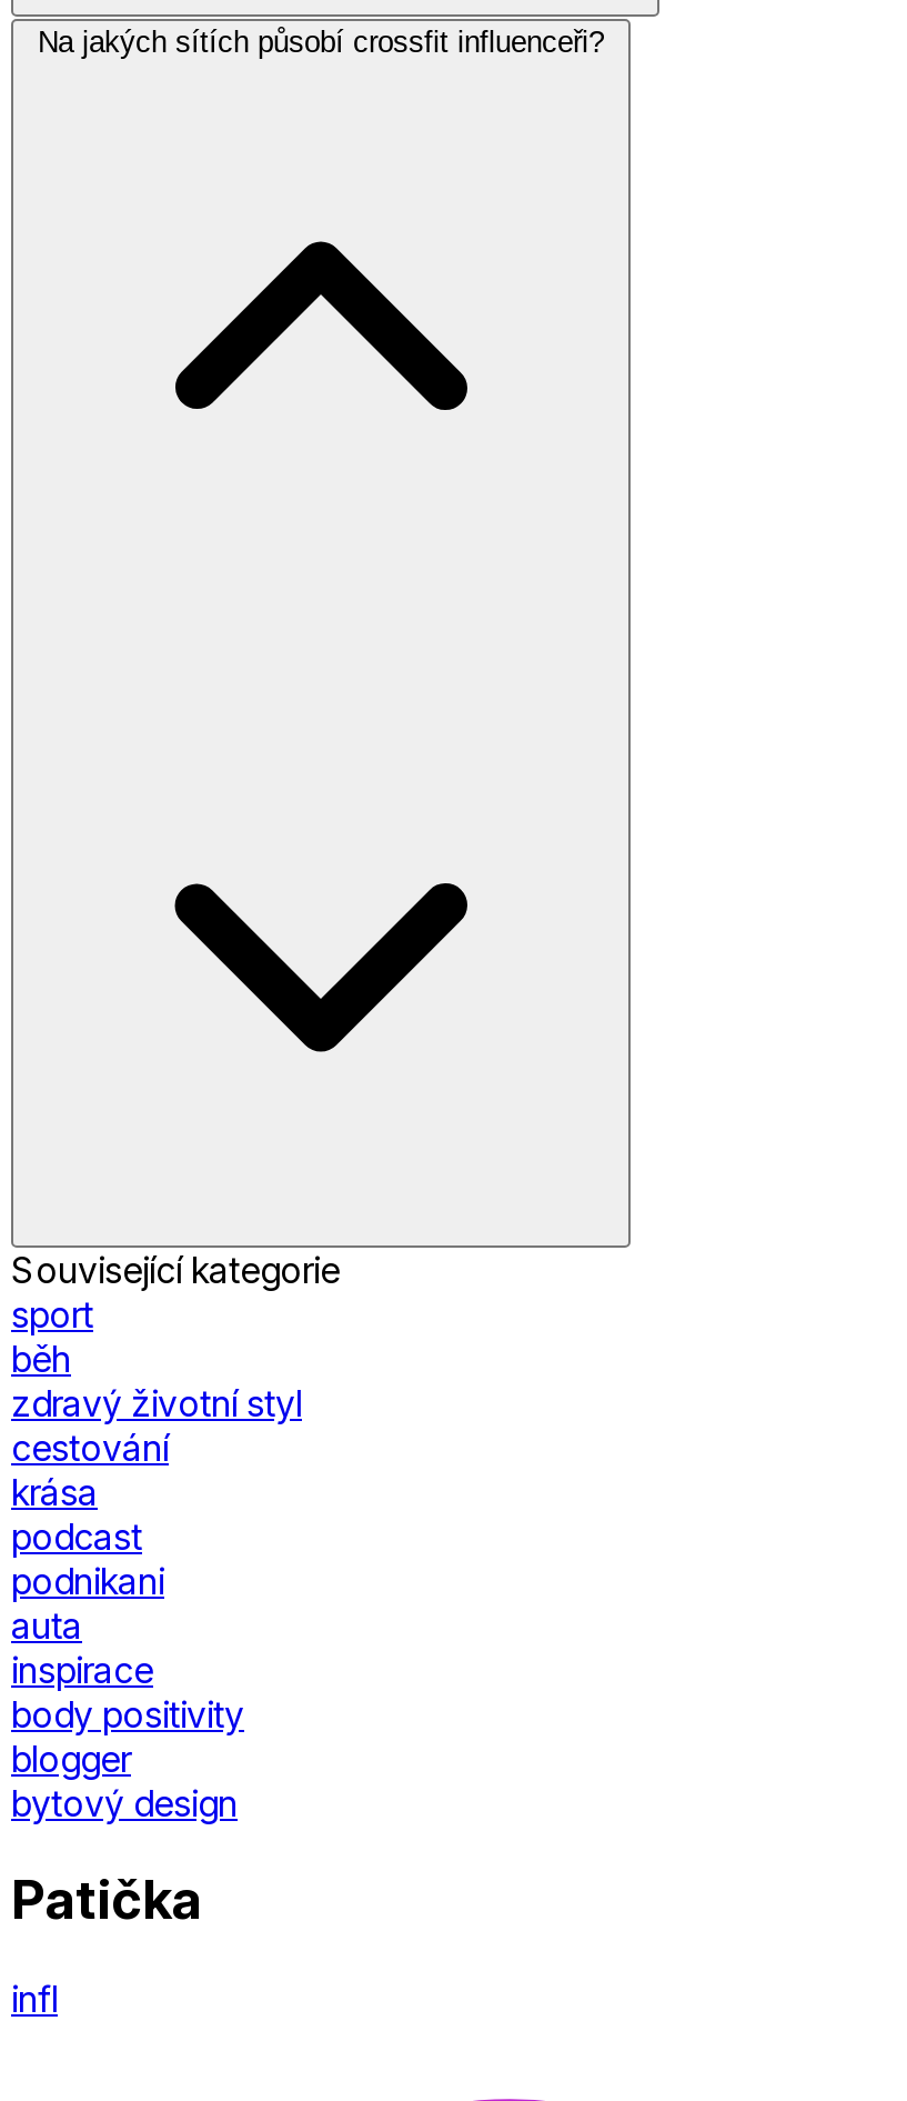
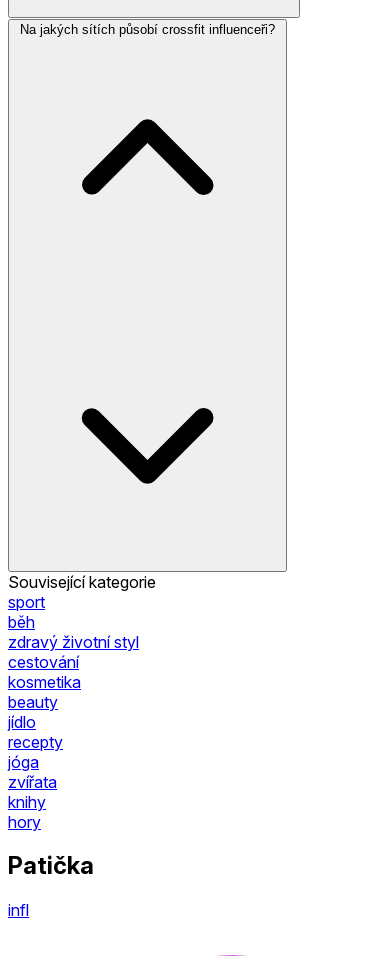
[11,1469,244,1824] krása | podcast | podnikani | auta | inspirace | body positivity | blogger | bytový design -> [8,671,81,831] kosmetika | beauty | jídlo | recepty | jóga | zvířata | knihy | hory

